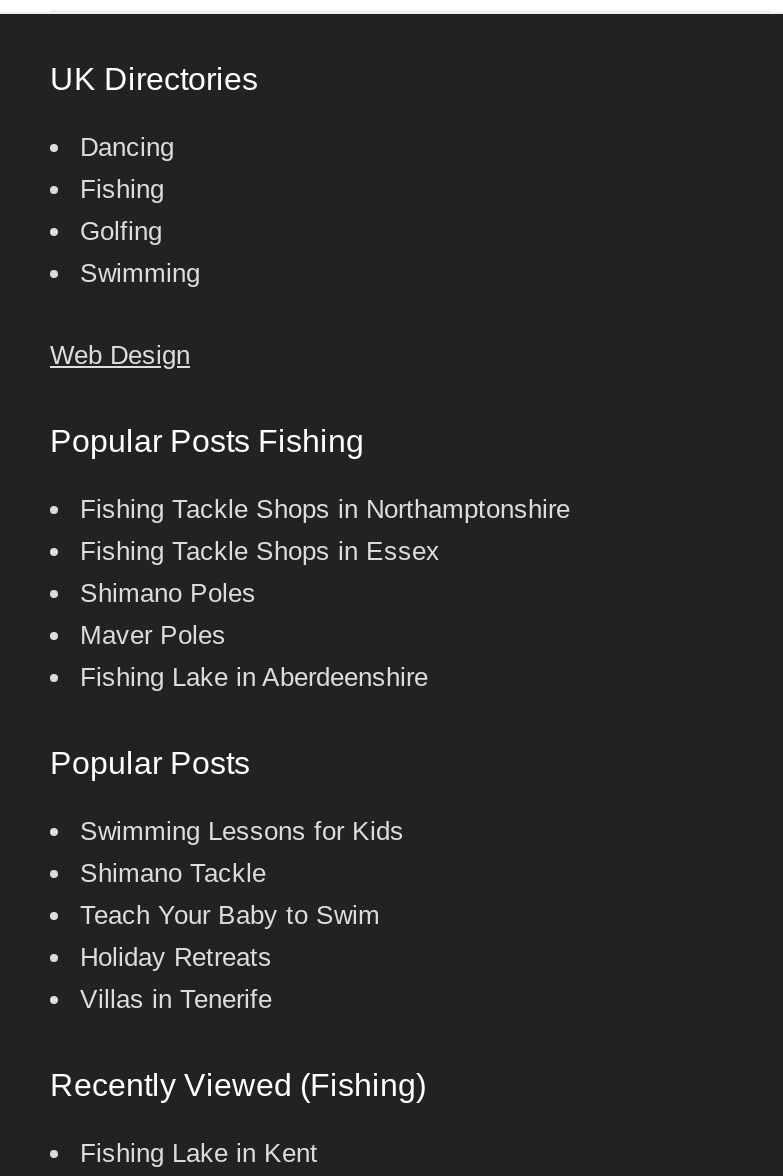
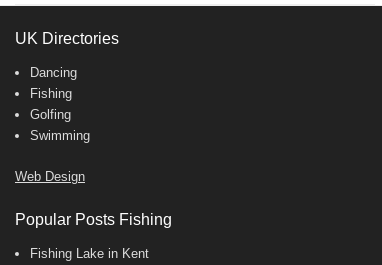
[50,494,570,1102] Fishing Tackle Shops in Northamptonshire | Fishing Tackle Shops in Essex | Shimano Poles | Maver Poles | Fishing Lake in Aberdeenshire | Popular Posts | Swimming Lessons for Kids | Shimano Tackle | Teach Your Baby to Swim | Holiday Retreats | Villas in Tenerife | Recently Viewed (Fishing) -> none

